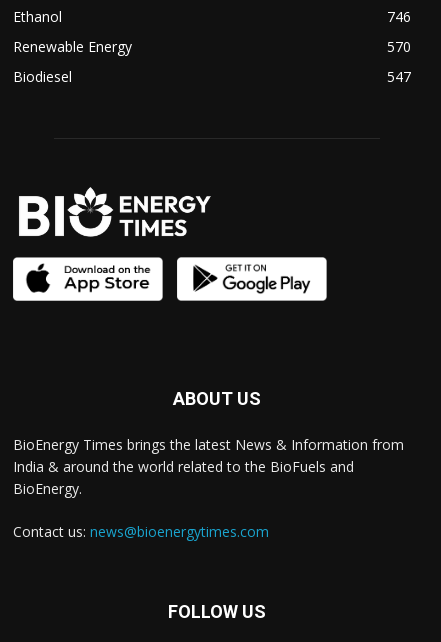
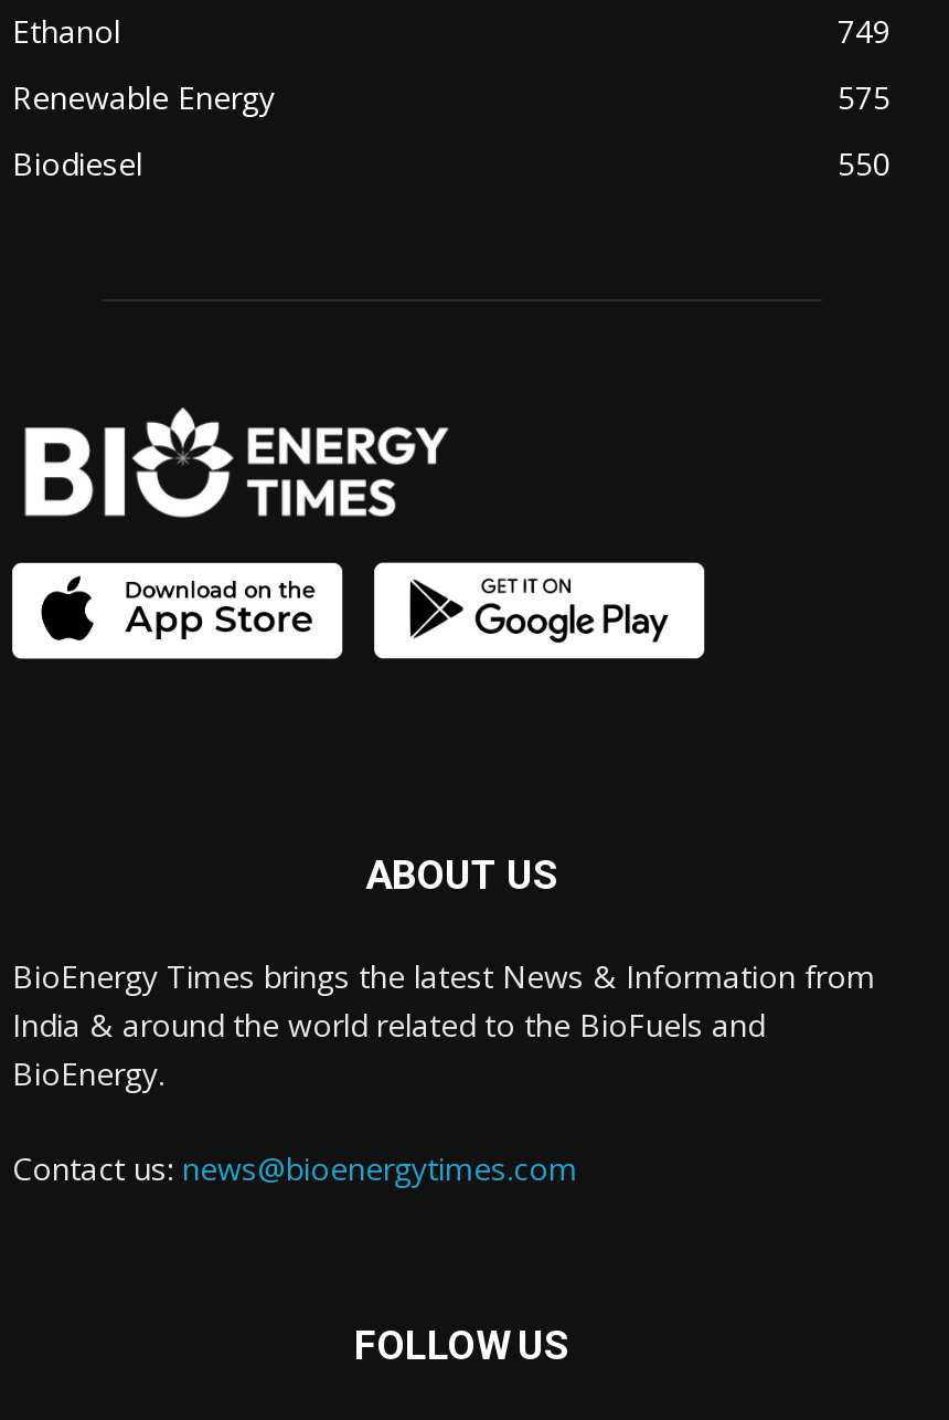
[387,7,411,26] 746 -> [838,11,891,53] 749
[387,37,411,56] 570 -> [838,77,891,119] 575
[387,67,411,86] 547 -> [838,143,891,185] 550

